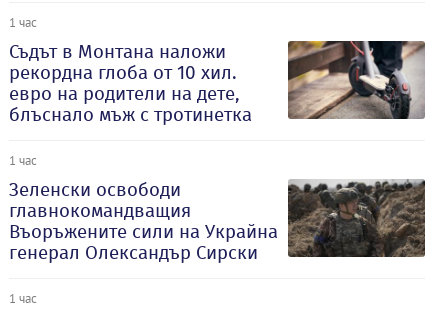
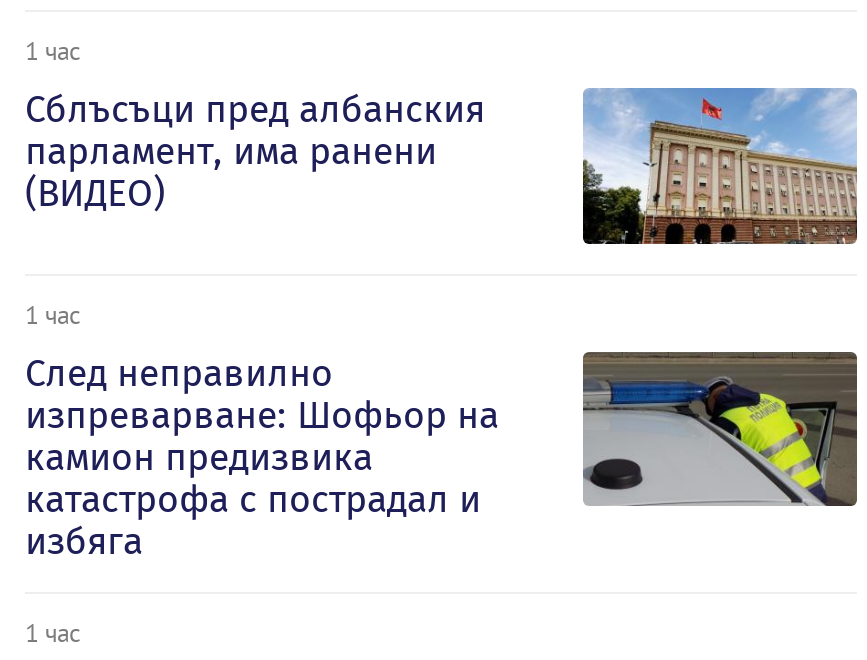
[9,40,252,126] Съдът в Монтана наложи | рекордна глоба от 10 хил. | евро на родители на дете, | блъснало мъж с тротинетка -> [25,87,485,217] Сблъсъци пред албанския | парламент, има ранени | (ВИДЕО)
[287,40,425,120] [image] -> [581,86,857,246] [image]
[9,178,278,264] Зеленски освободи | главнокомандващия | Въоръжените сили на Украйна | генерал Олександър Сирски -> [25,350,499,564] След неправилно | изпреварване: Шофьор на | камион предизвика | катастрофа с пострадал и | избяга
[288,179,424,258] [image] -> [583,352,857,508] [image]

